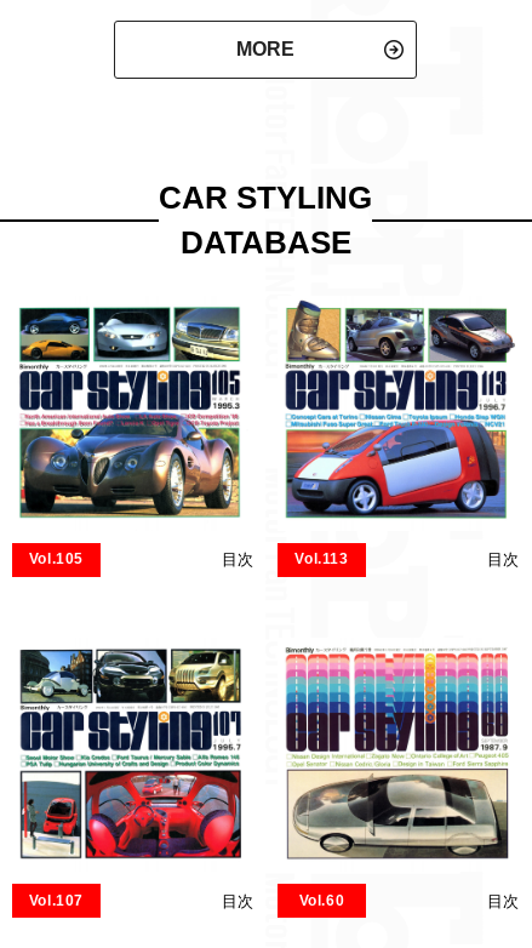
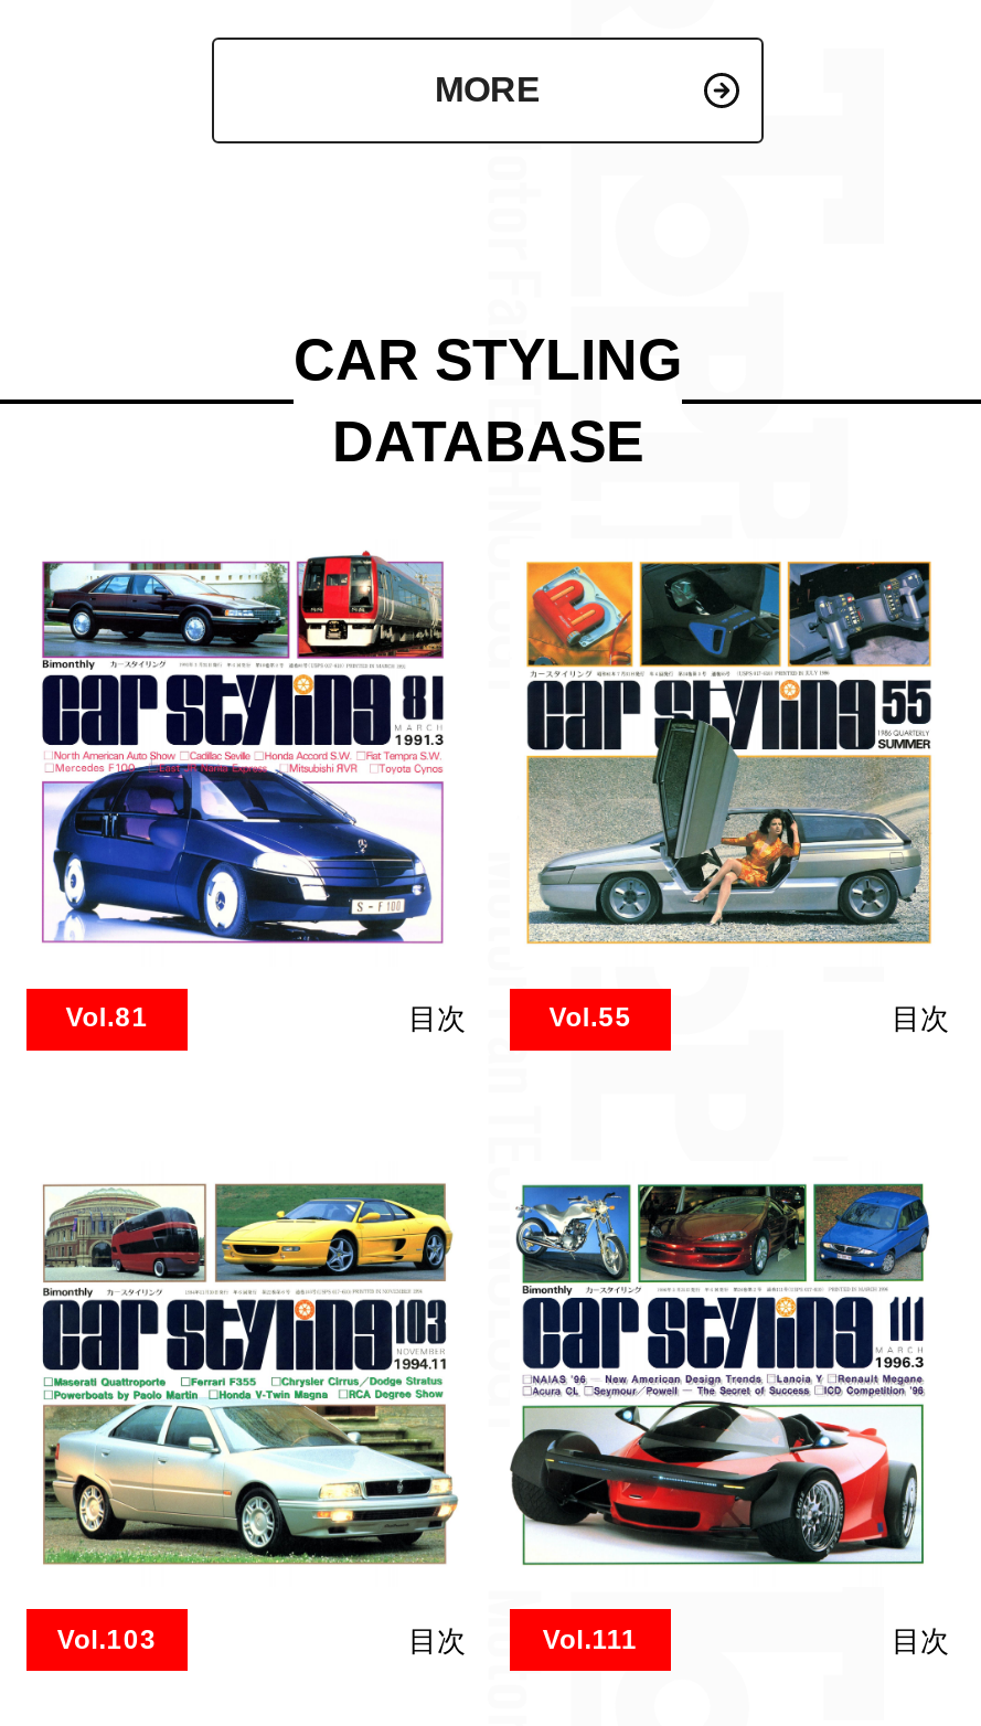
[19,303,241,568] [image] | Vol.105 -> [42,550,446,1033] [image] | Vol.81
[285,299,515,568] [image] | Vol.113 -> [525,547,940,1033] [image] | Vol.55
[19,649,248,909] [image] | Vol.107 -> [42,1181,459,1655] [image] | Vol.103
[278,647,509,909] [image] | Vol.60 -> [508,1181,931,1655] [image] | Vol.111

